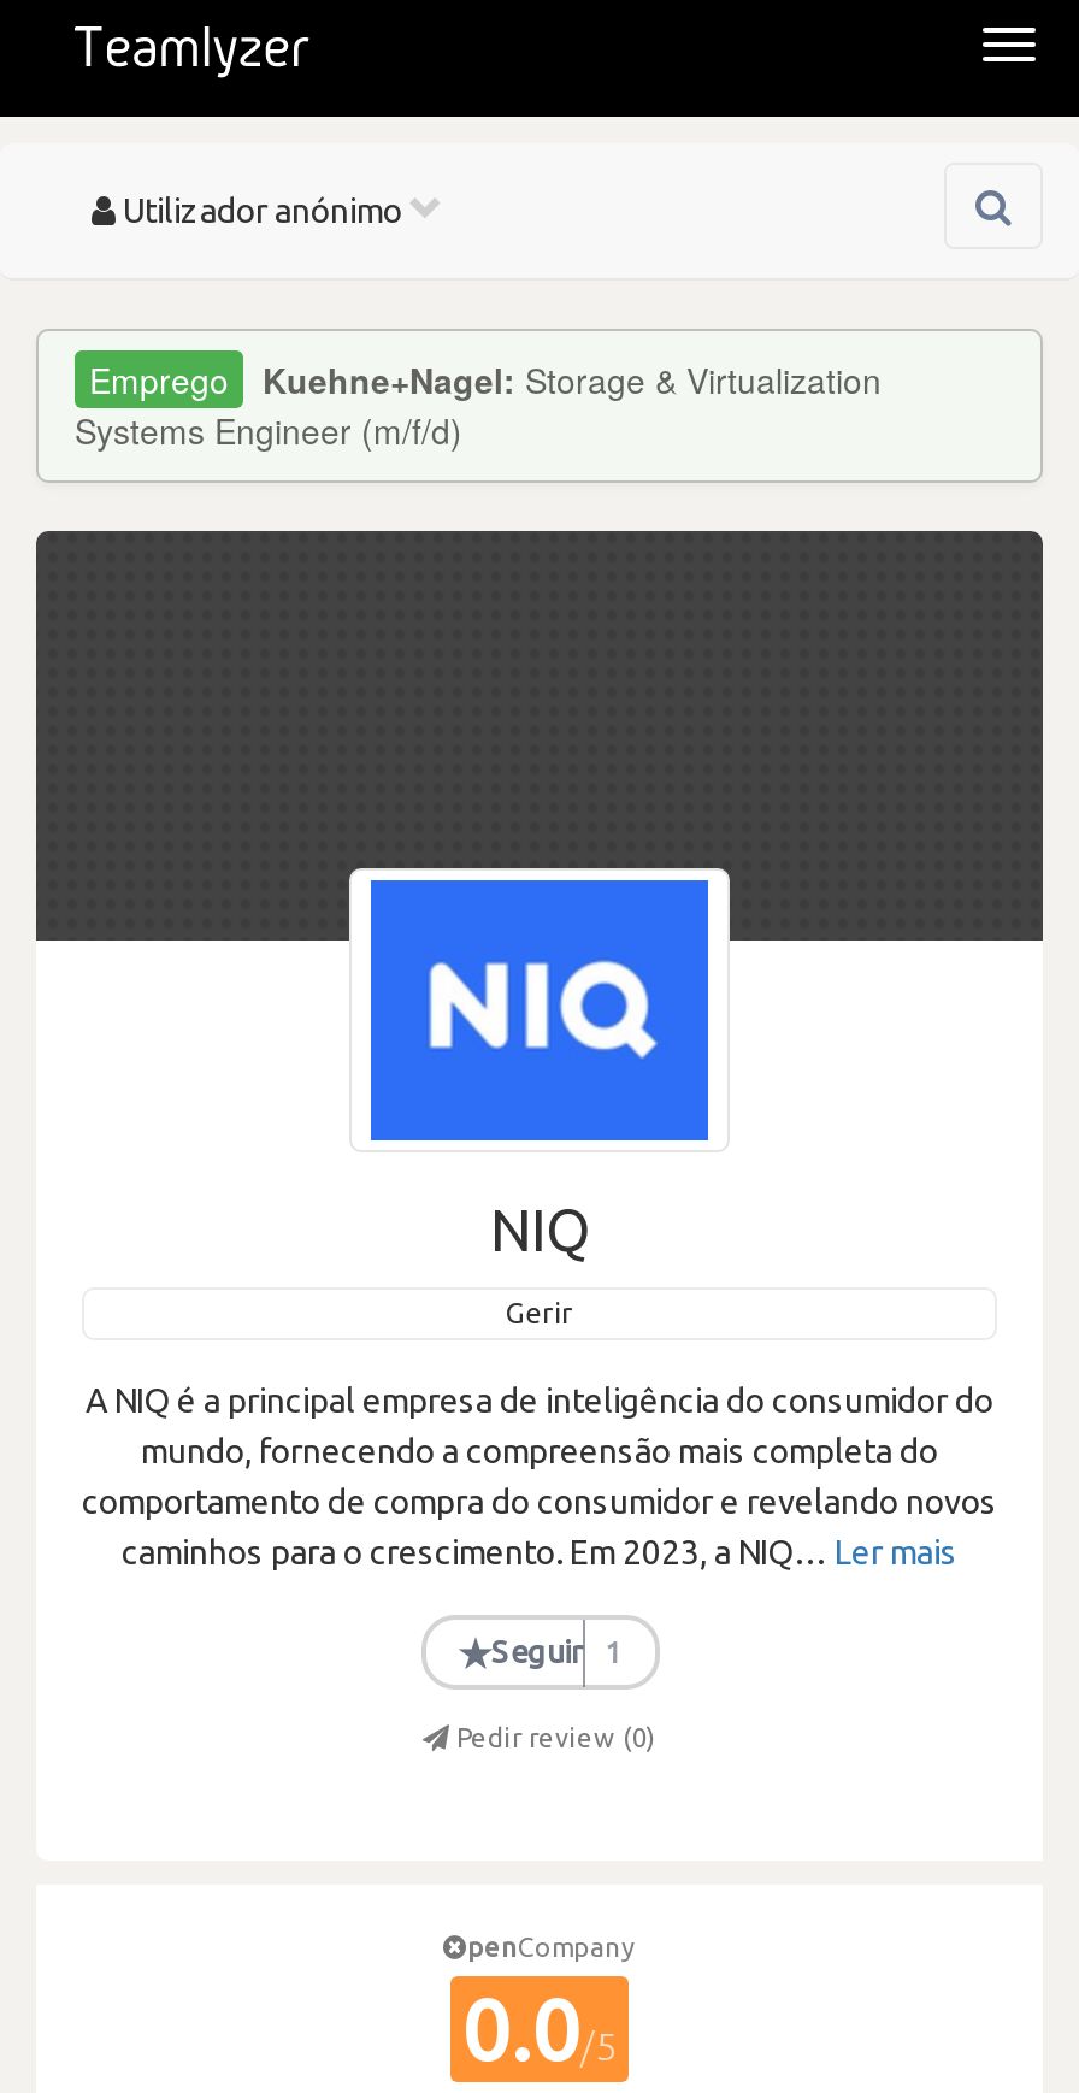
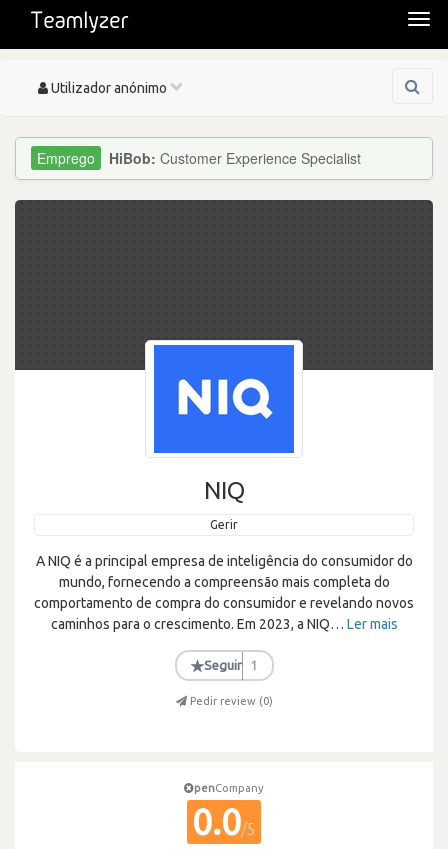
[75,355,882,454] Kuehne+Nagel: Storage & Virtualization | Systems Engineer (m/f/d) -> [109,148,361,168] HiBob: Customer Experience Specialist

